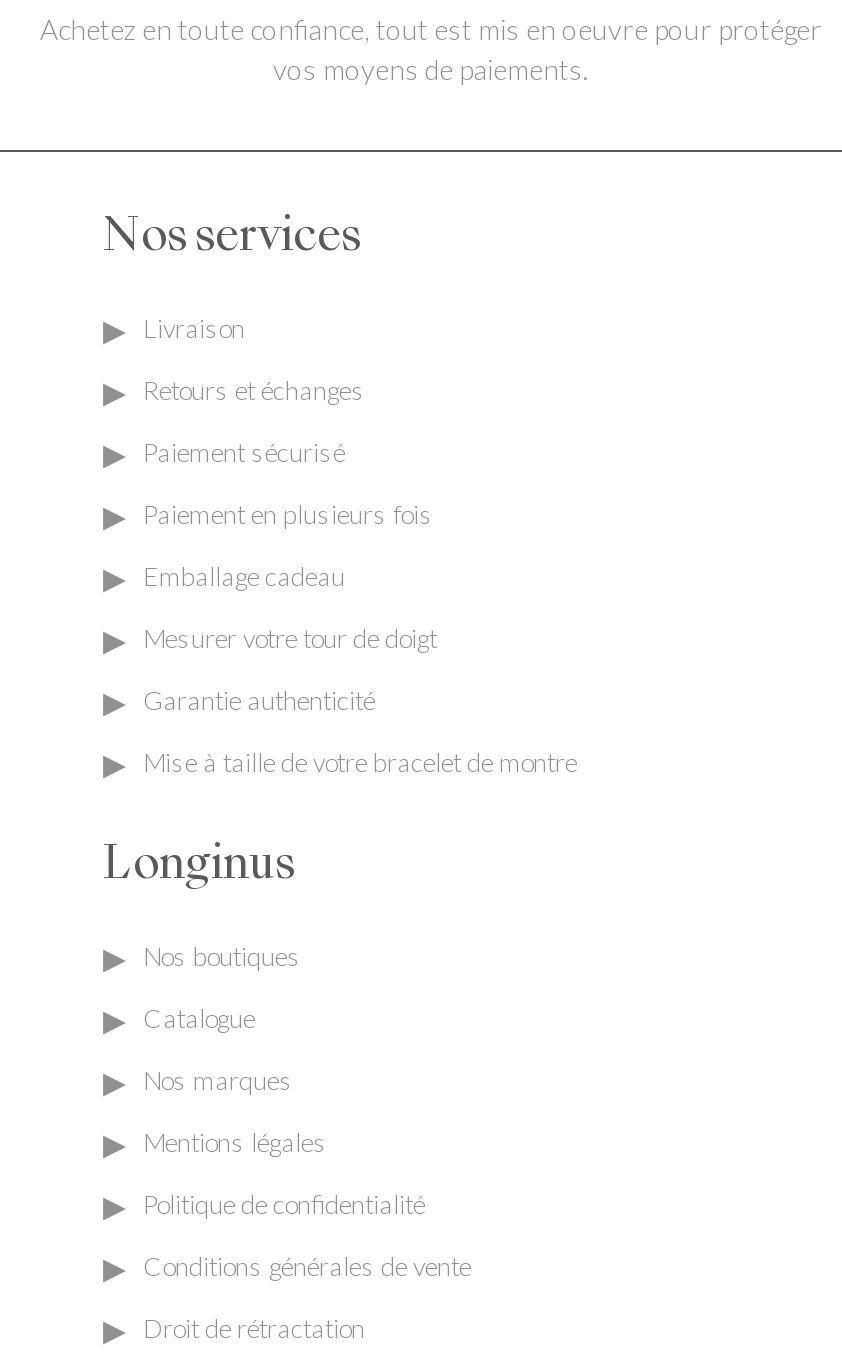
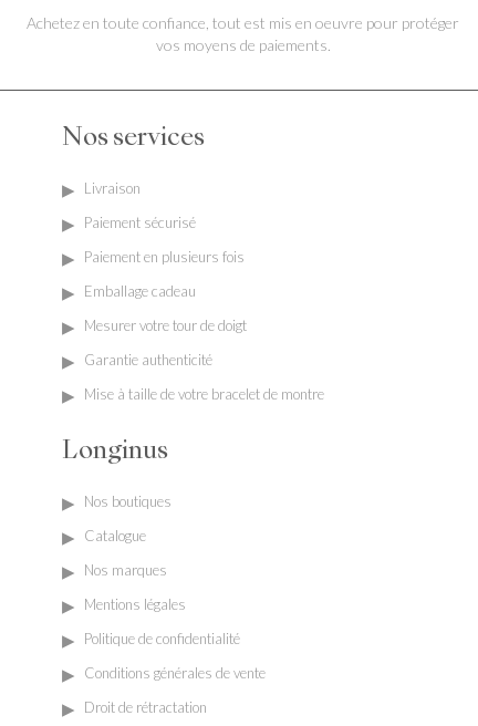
[143,374,365,406] Retours et échanges -> none

